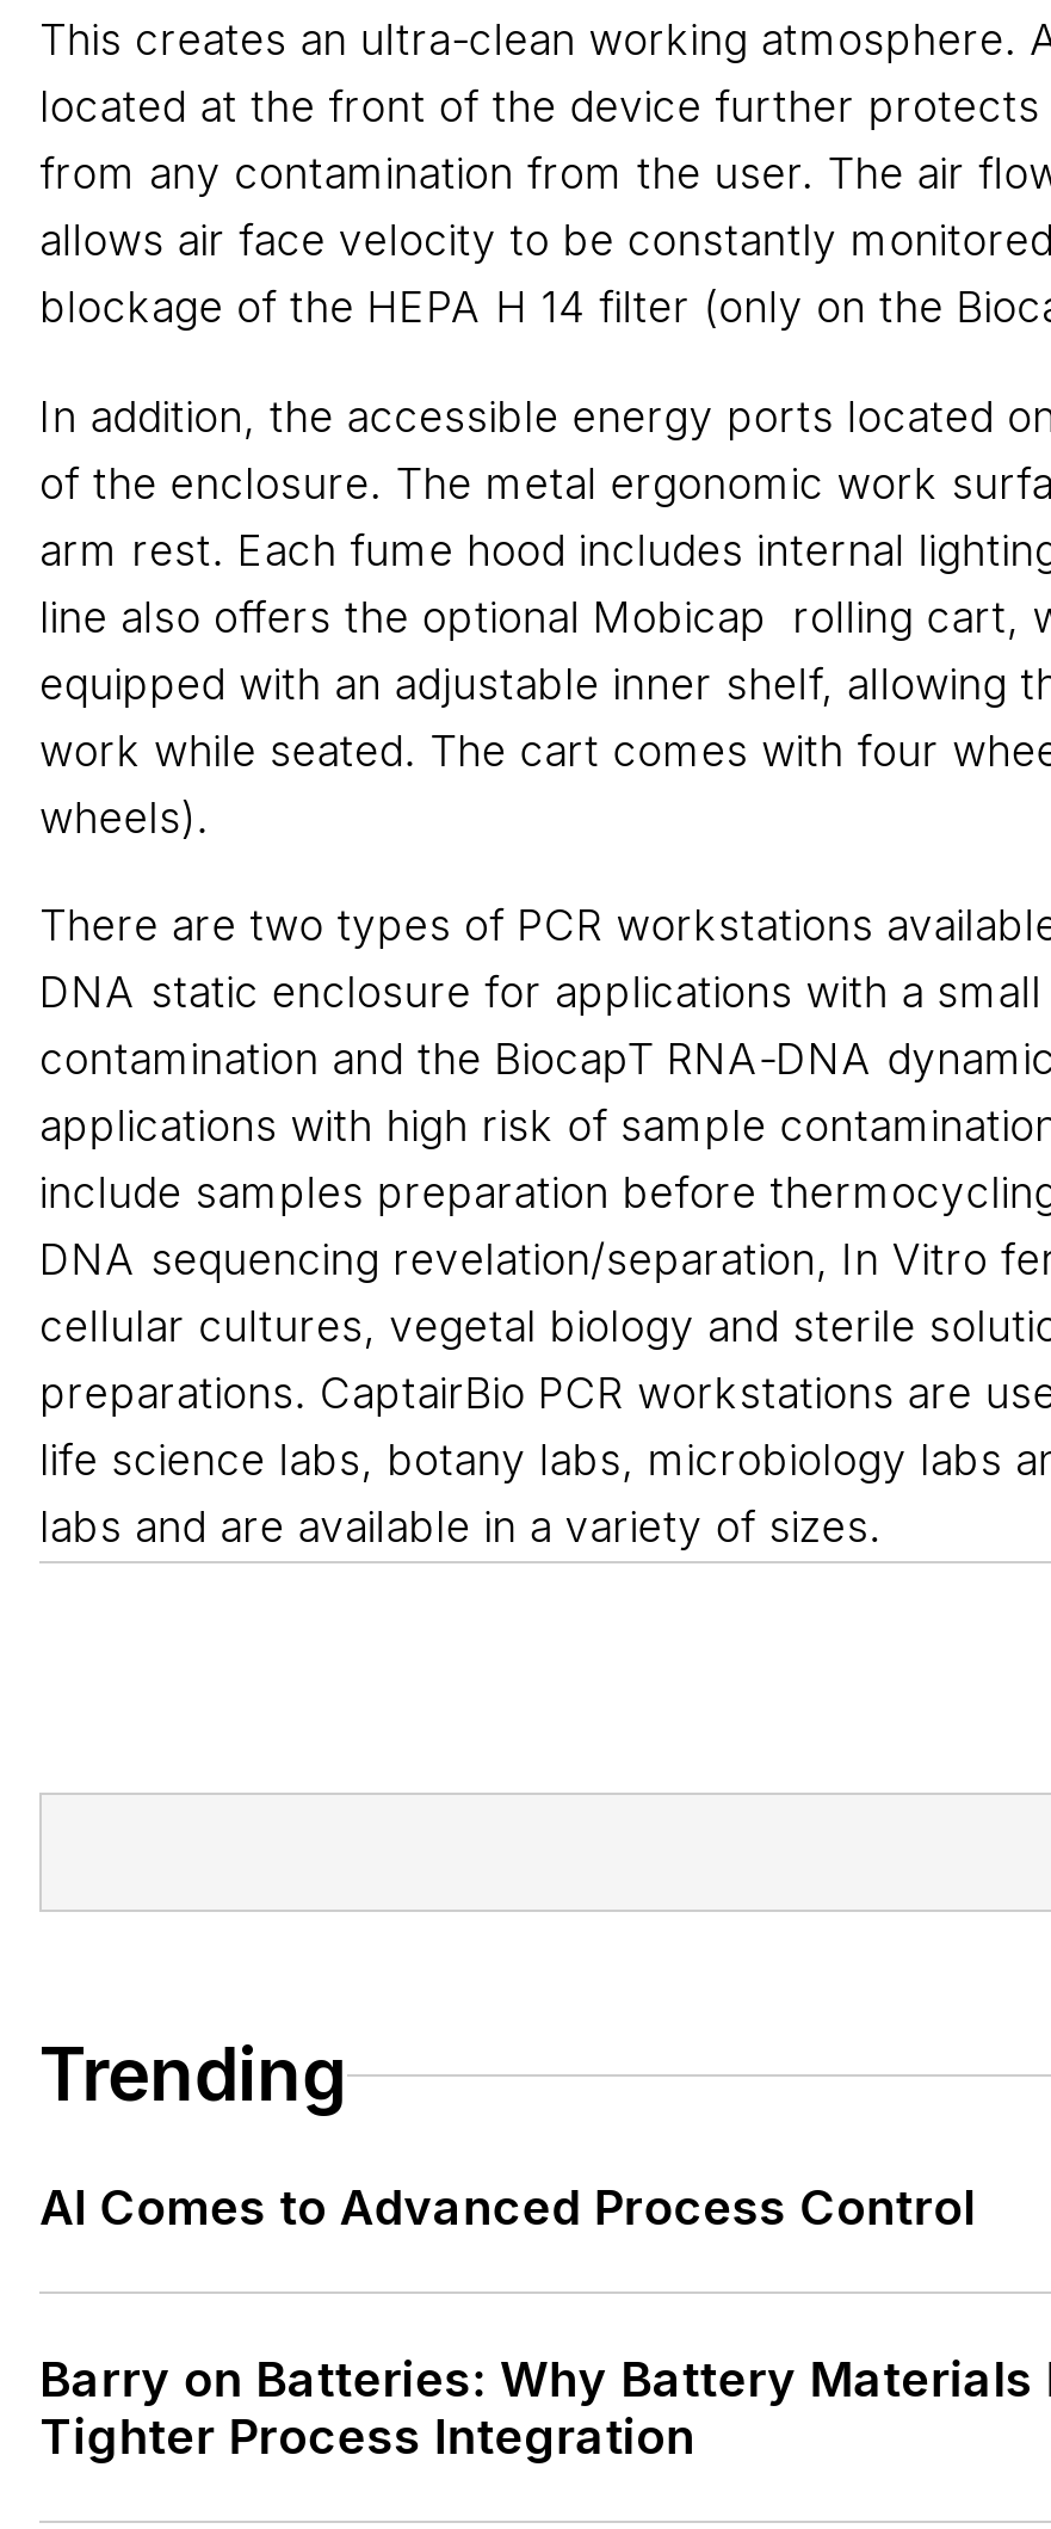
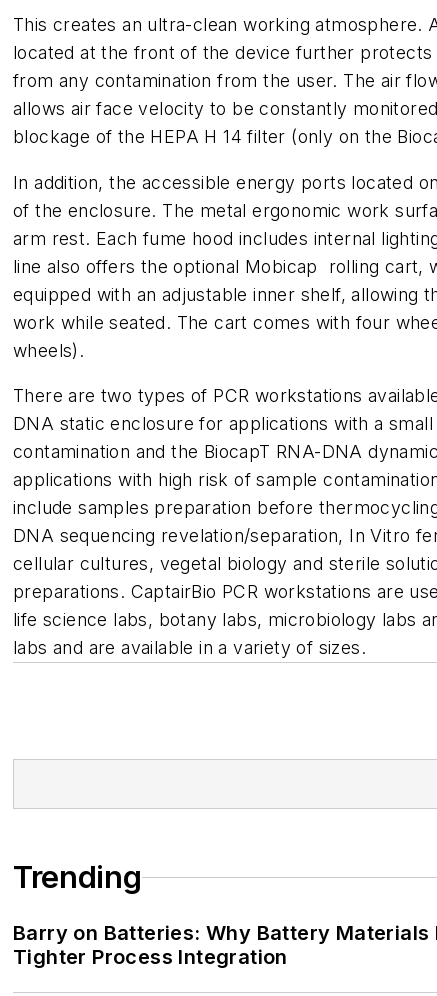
[39,2181,976,2238] AI Comes to Advanced Process Control -> none

